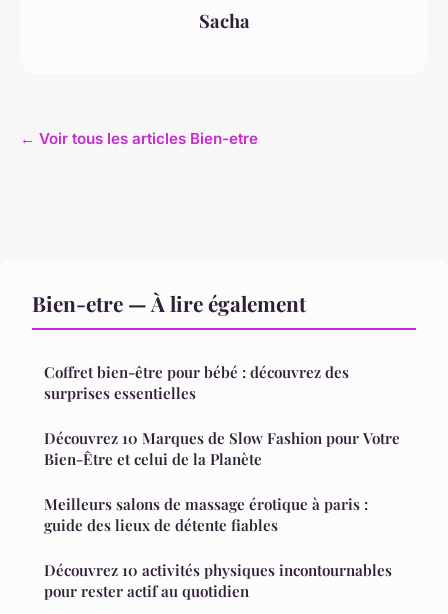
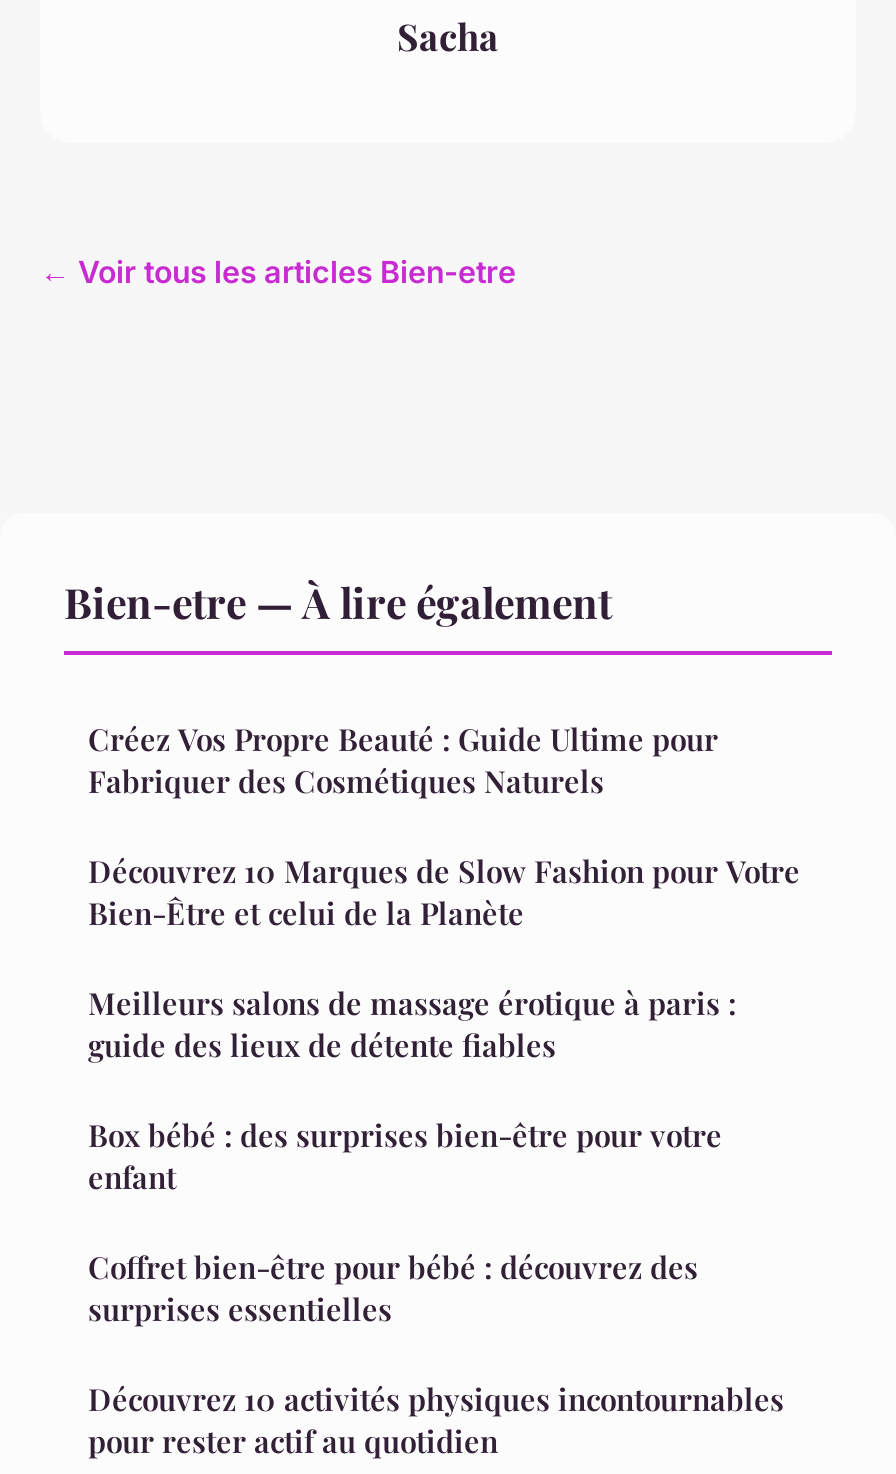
none -> [88,719,718,801] Créez Vos Propre Beauté : Guide Ultime pour | Fabriquer des Cosmétiques Naturels
moved [44,362,349,403] -> [88,1247,698,1329]: Coffret bien-être pour bébé : découvrez des | surprises essentielles
none -> [88,1115,722,1197] Box bébé : des surprises bien-être pour votre | enfant

